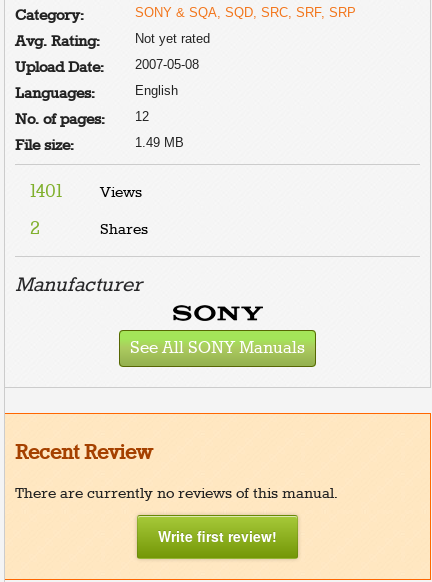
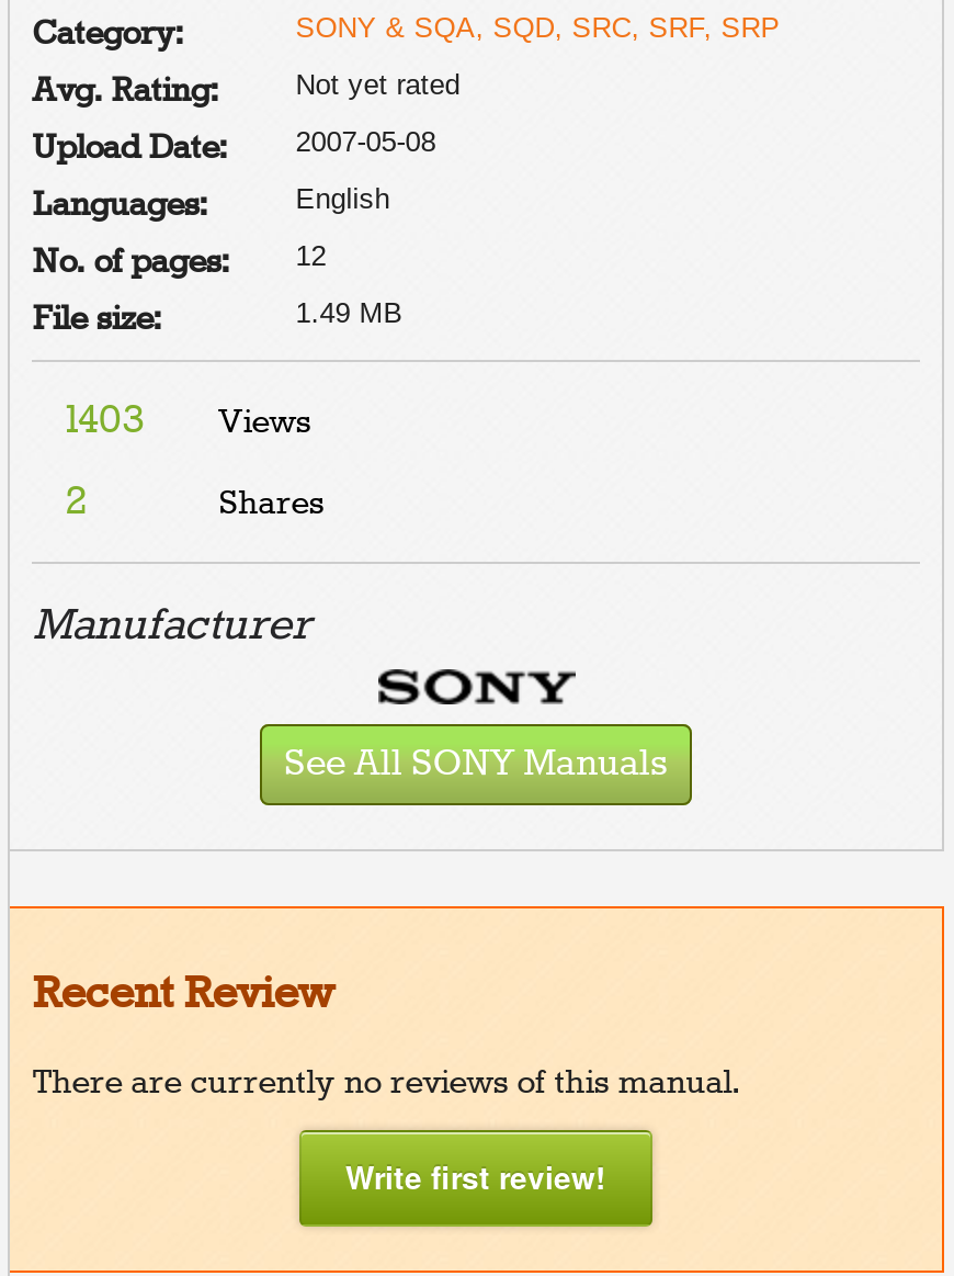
[30,180,62,202] 1401 -> [65,396,144,444] 1403

